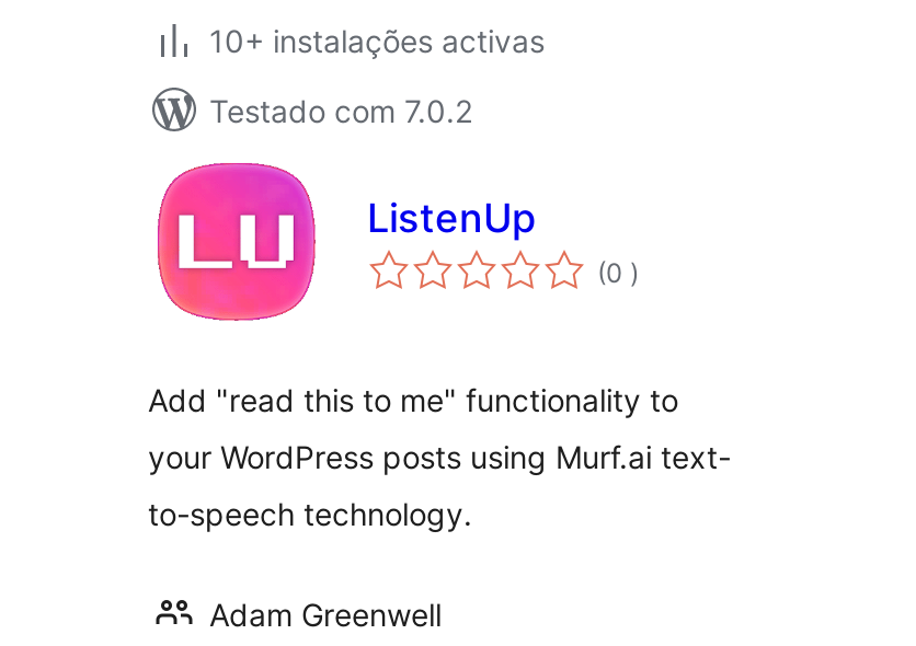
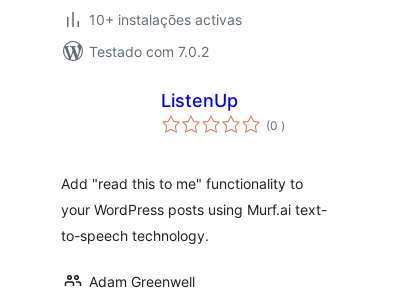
[154,160,319,324] [image] -> none

